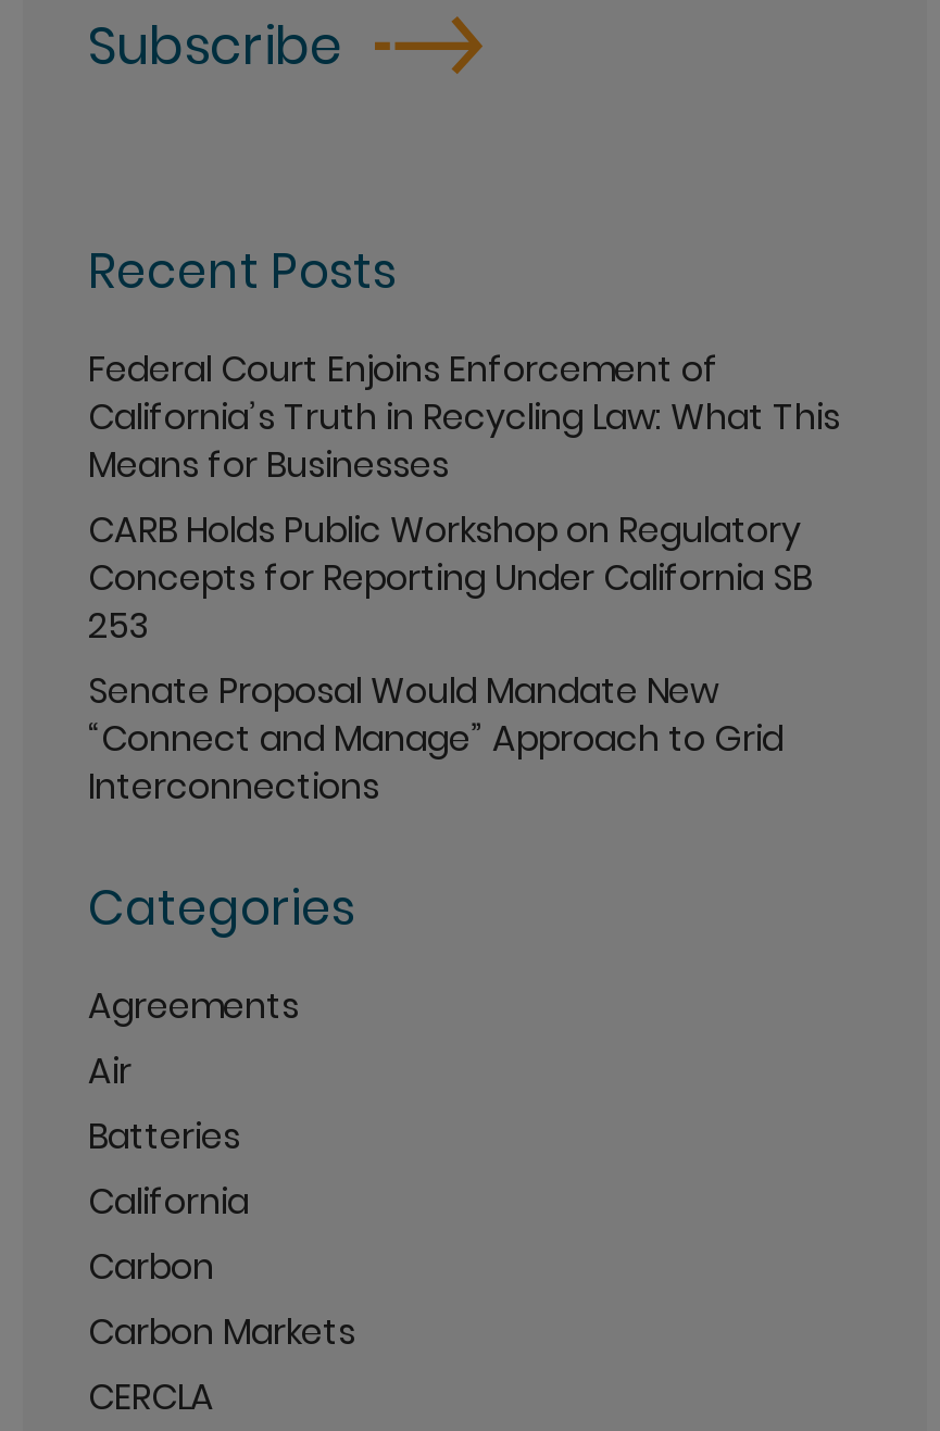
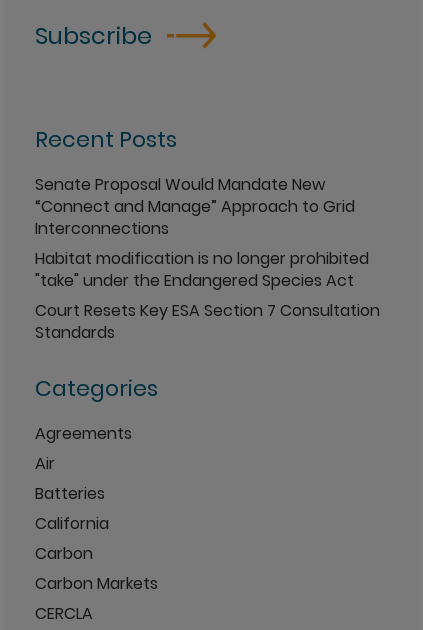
[88,344,840,650] Federal Court Enjoins Enforcement of | California’s Truth in Recycling Law: What This | Means for Businesses | CARB Holds Public Workshop on Regulatory | Concepts for Reporting Under California SB | 253 -> none
moved [88,666,784,811] -> [35,173,355,240]: Senate Proposal Would Mandate New | “Connect and Manage” Approach to Grid | Interconnections
none -> [35,247,380,344] Habitat modification is no longer prohibited | "take" under the Endangered Species Act | Court Resets Key ESA Section 7 Consultation | Standards

